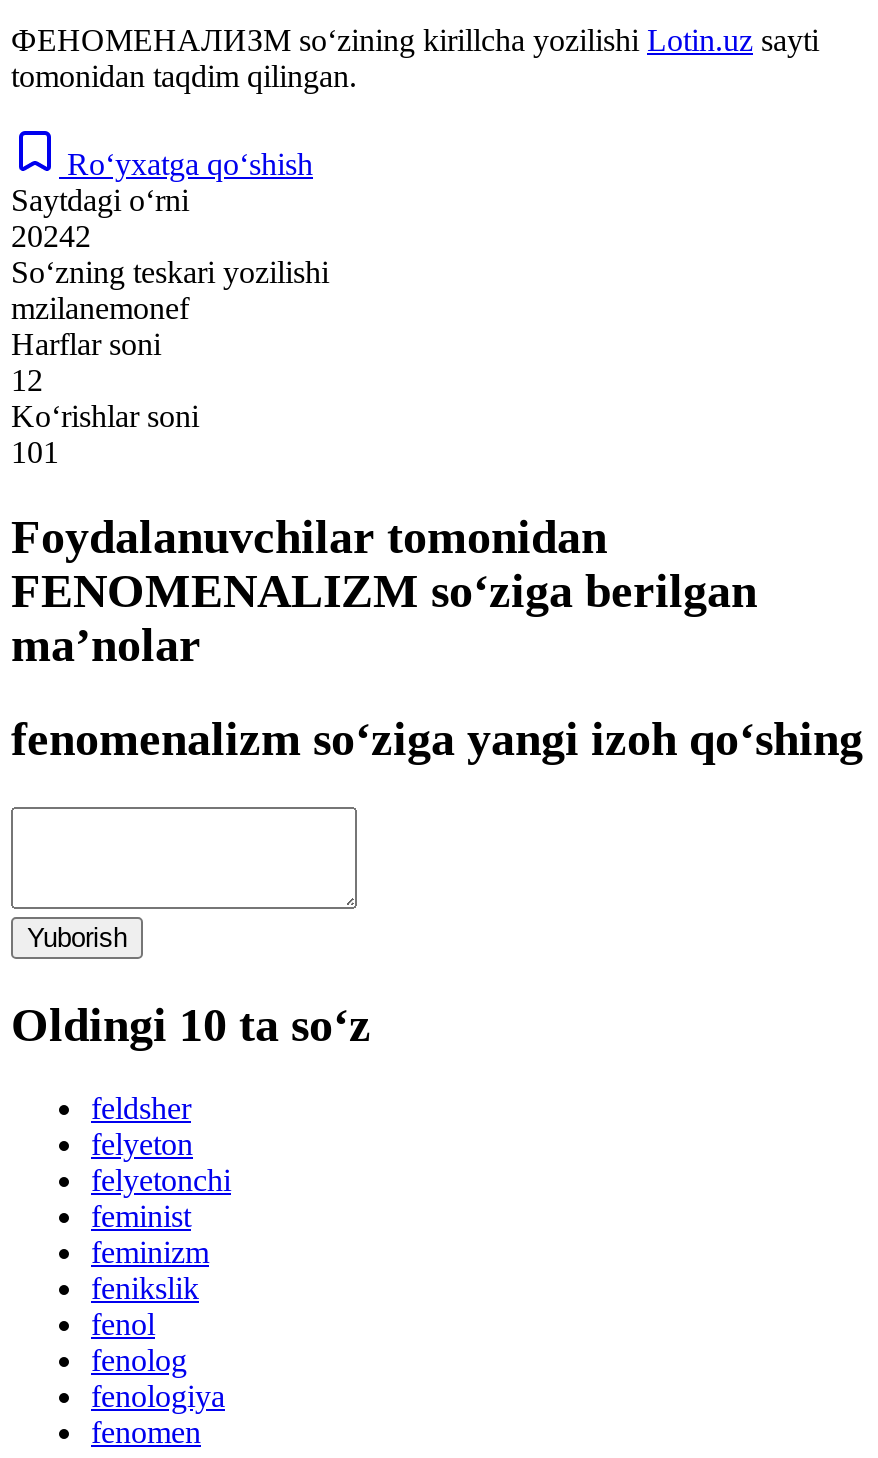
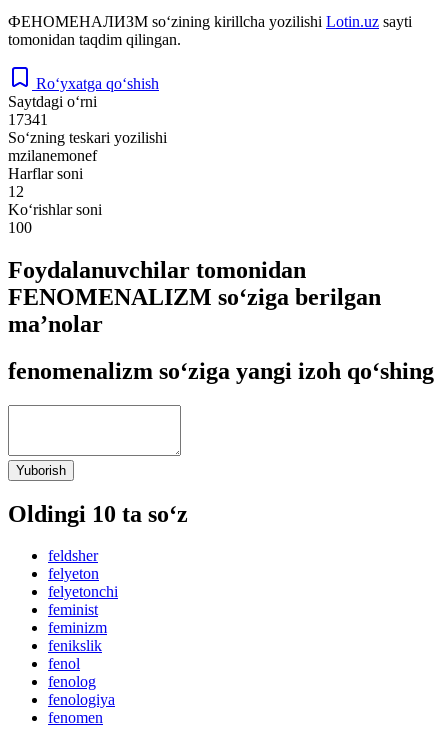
[11,219,91,253] 20242 -> [8,111,48,128] 17341
[11,435,59,469] 101 -> [8,219,32,236] 100

